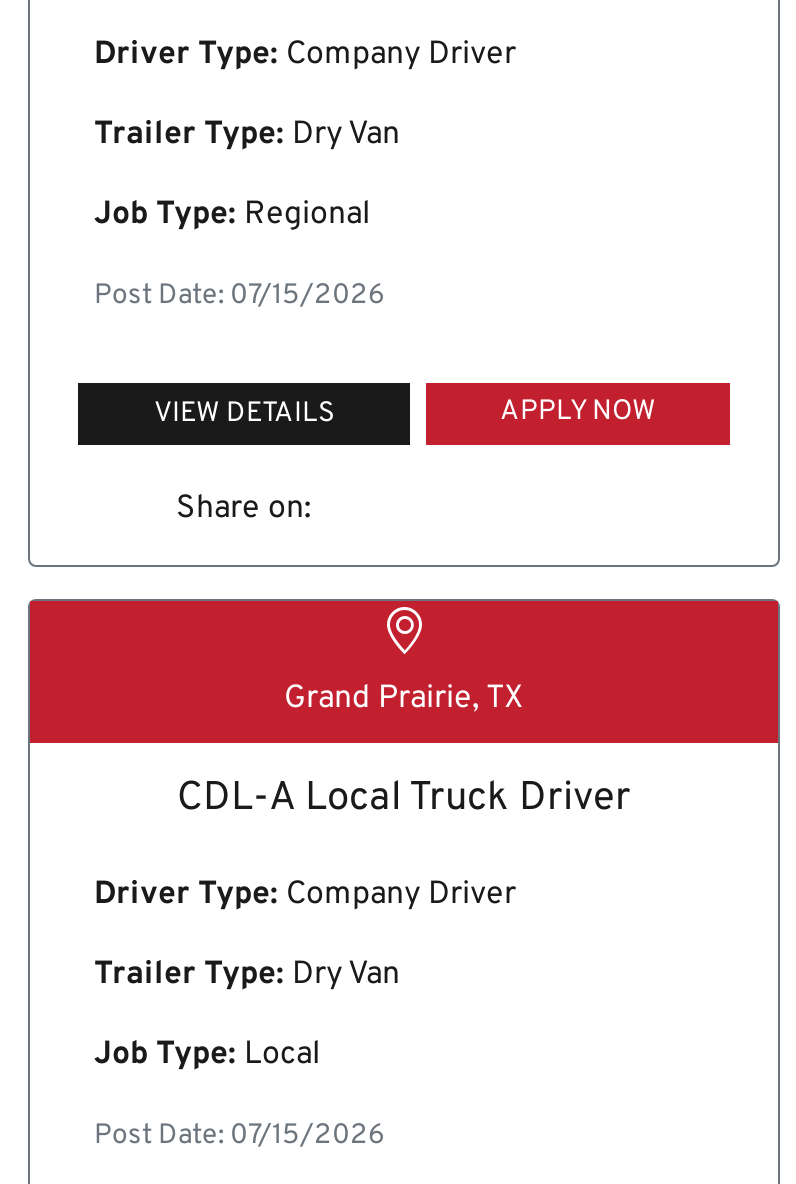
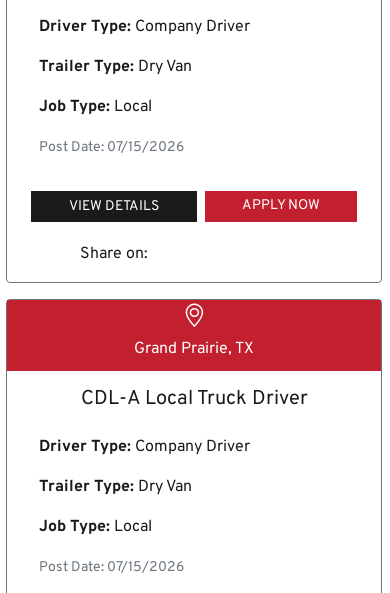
[94,194,370,234] Job Type: Regional -> [39,96,152,116] Job Type: Local

